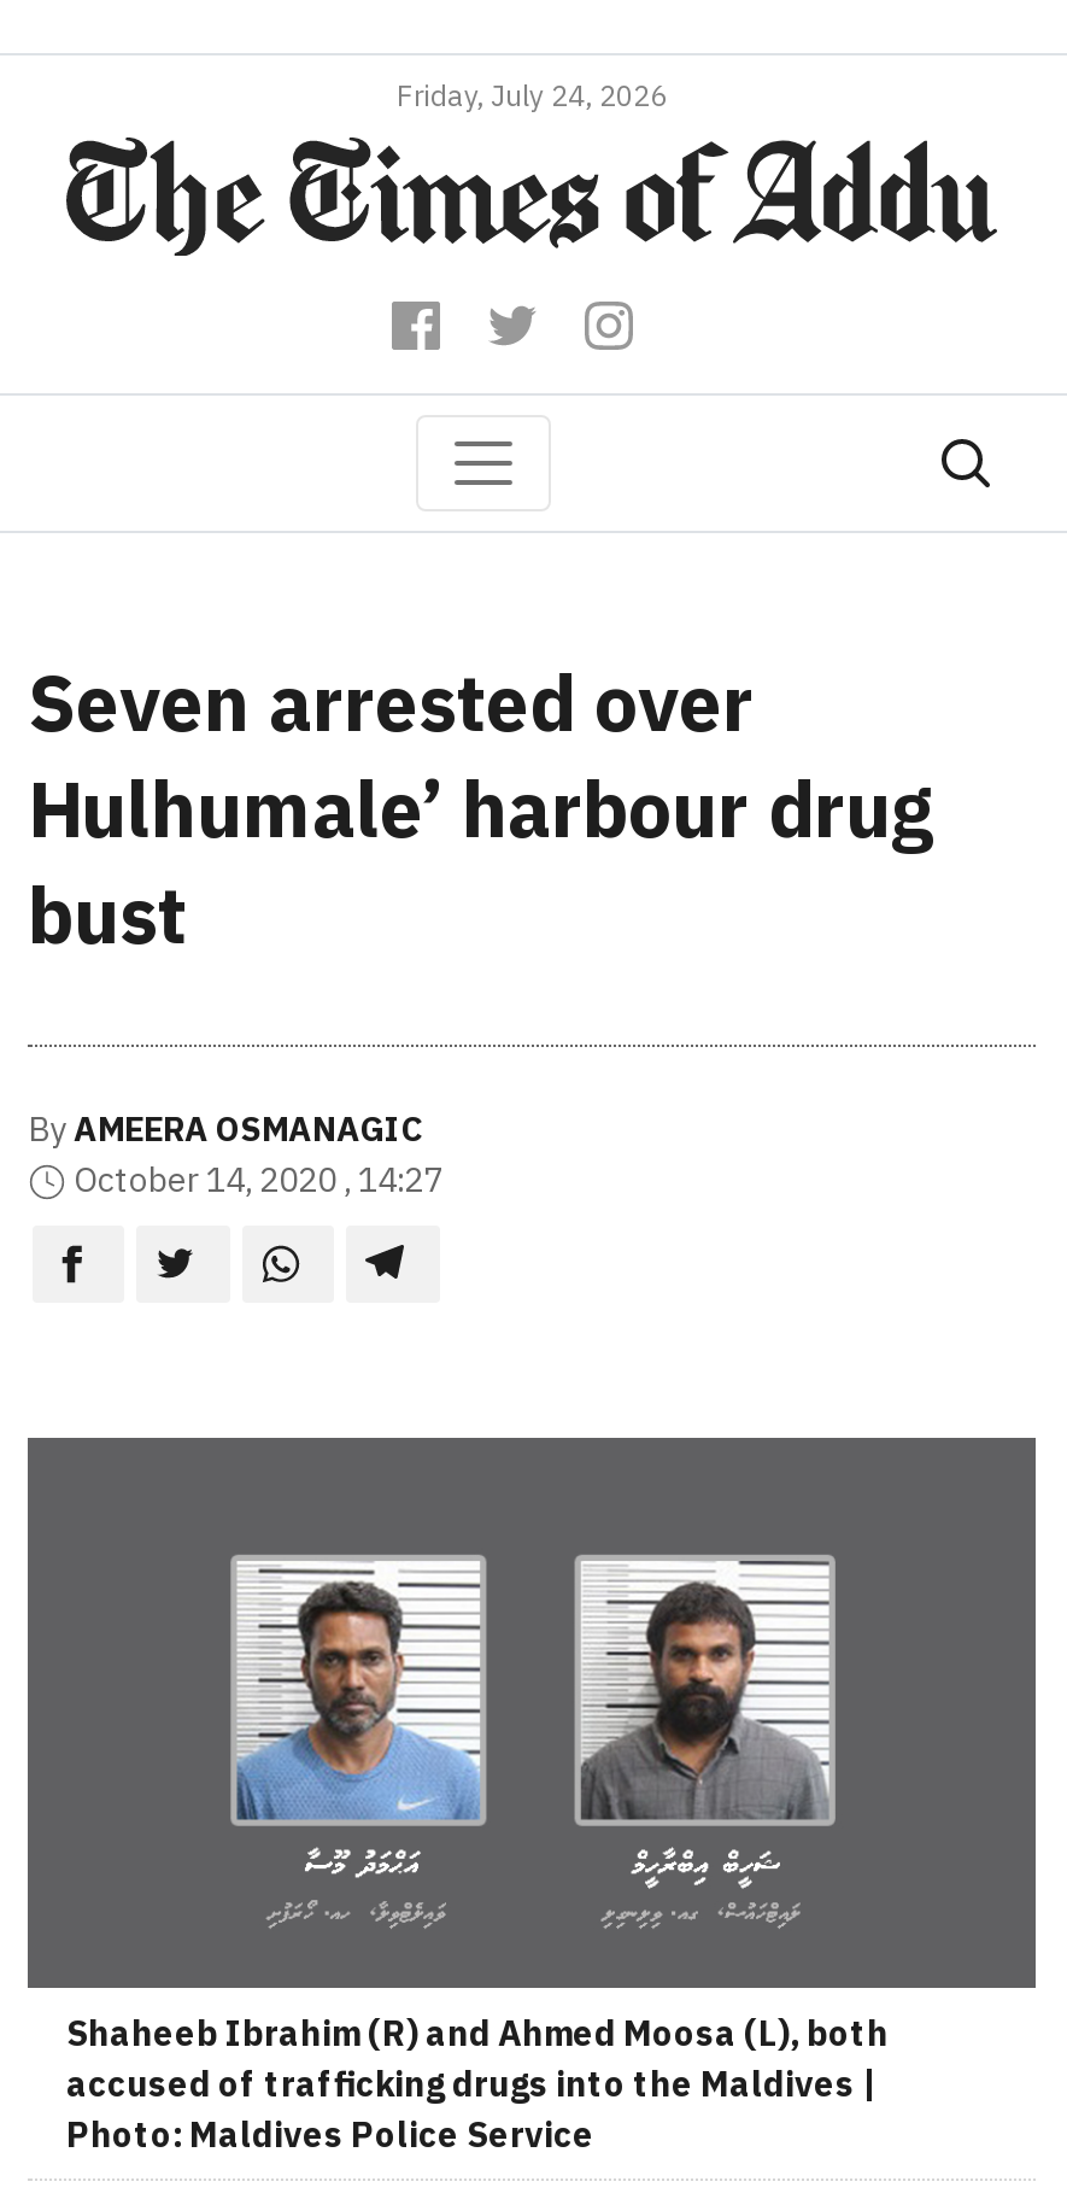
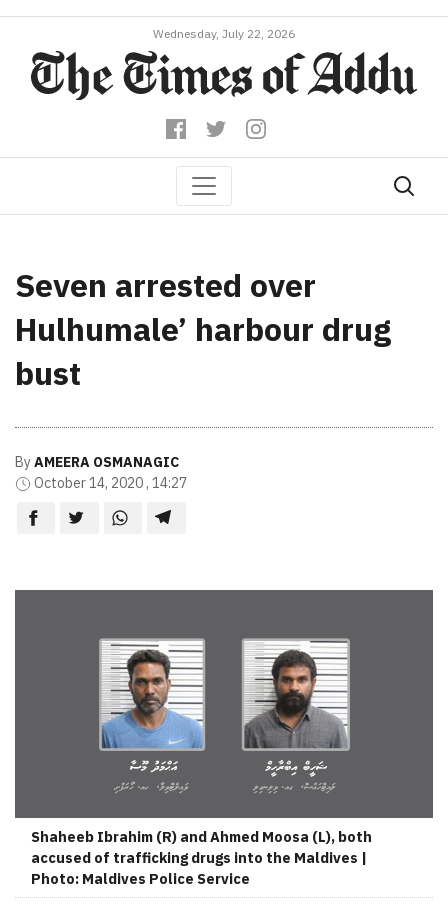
[397,77,667,113] Friday, July 24, 2026 -> [153,26,295,41] Wednesday, July 22, 2026

